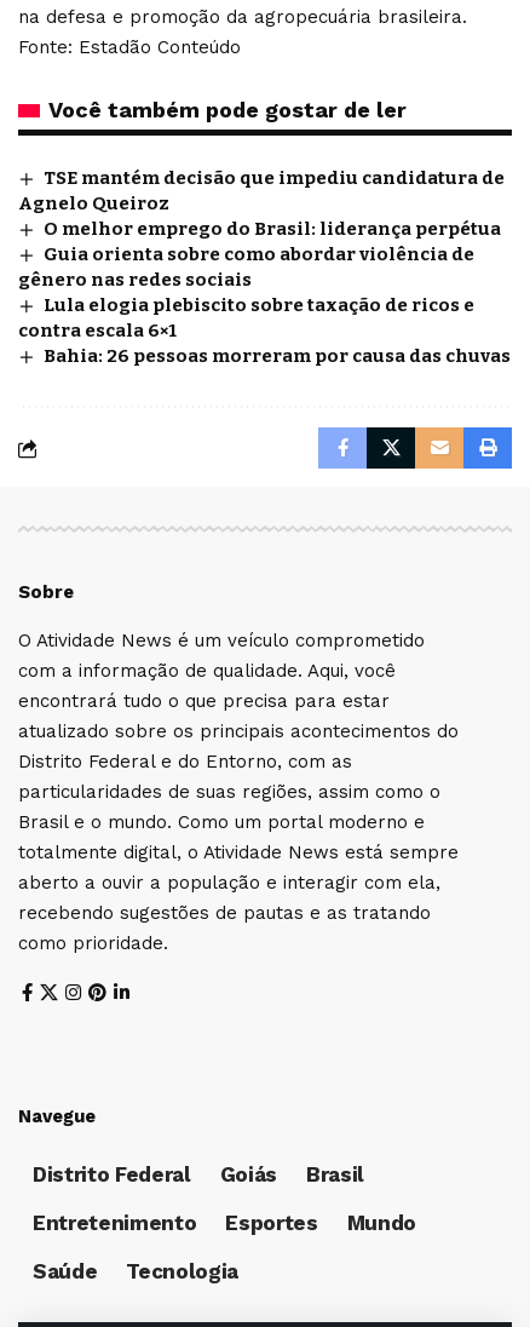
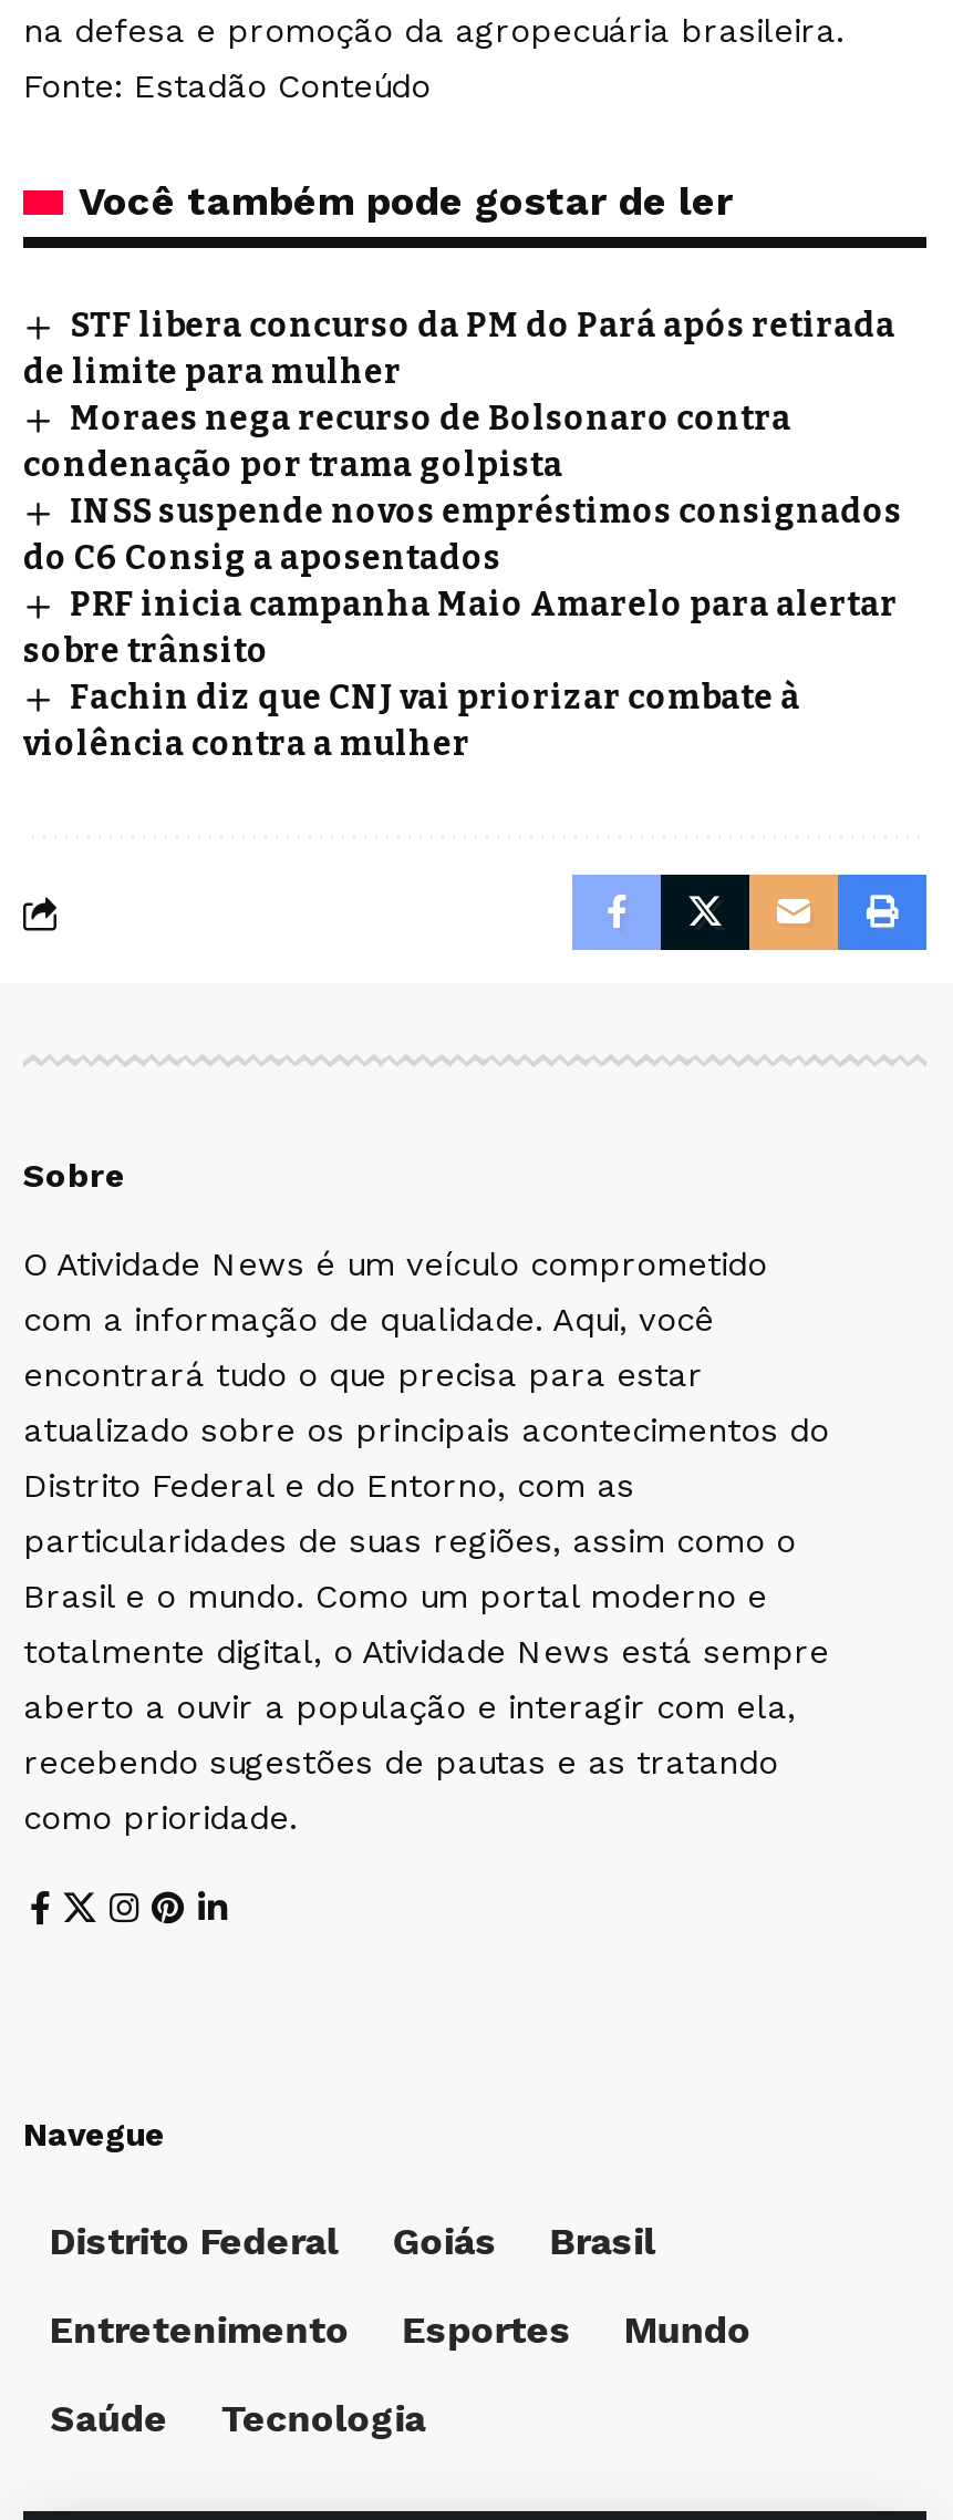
[18,167,511,367] TSE mantém decisão que impediu candidatura de | Agnelo Queiroz | O melhor emprego do Brasil: liderança perpétua | Guia orienta sobre como abordar violência de | gênero nas redes sociais | Lula elogia plebiscito sobre taxação de ricos e | contra escala 6×1 | Bahia: 26 pessoas morreram por causa das chuvas -> [23,306,902,764] STF libera concurso da PM do Pará após retirada | de limite para mulher | Moraes nega recurso de Bolsonaro contra | condenação por trama golpista | INSS suspende novos empréstimos consignados | do C6 Consig a aposentados | PRF inicia campanha Maio Amarelo para alertar | sobre trânsito | Fachin diz que CNJ vai priorizar combate à | violência contra a mulher

